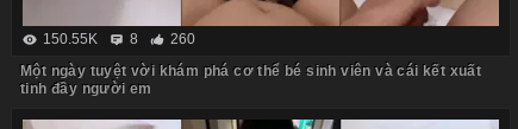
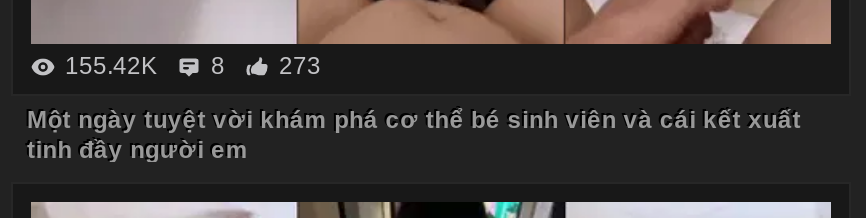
[43,30,98,47] 150.55K -> [65,51,157,79] 155.42K
[170,30,195,47] 260 -> [279,51,321,79] 273

